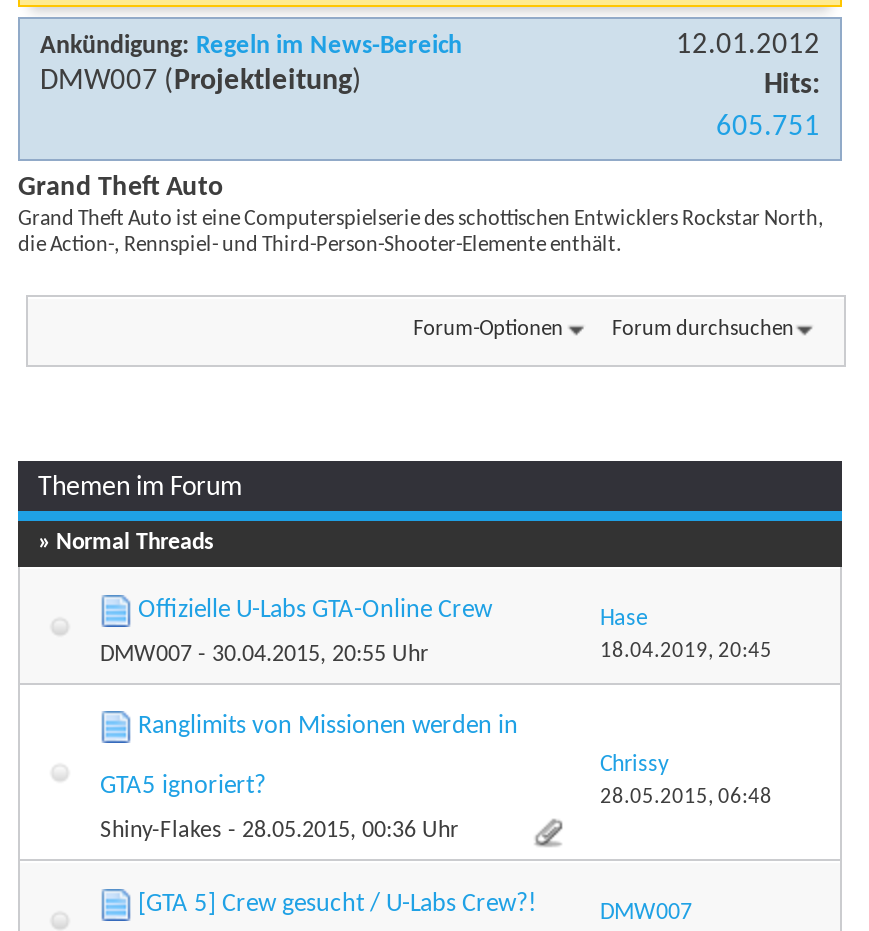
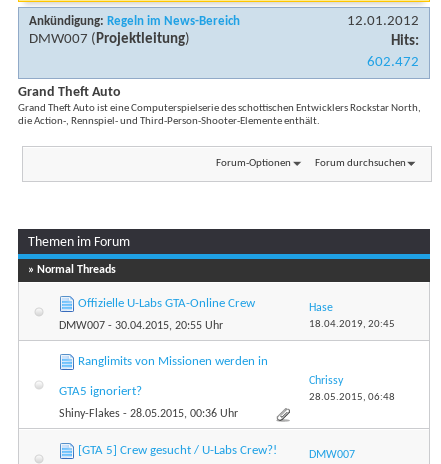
[716,113,820,143] 605.751 -> [367,55,419,70] 602.472

